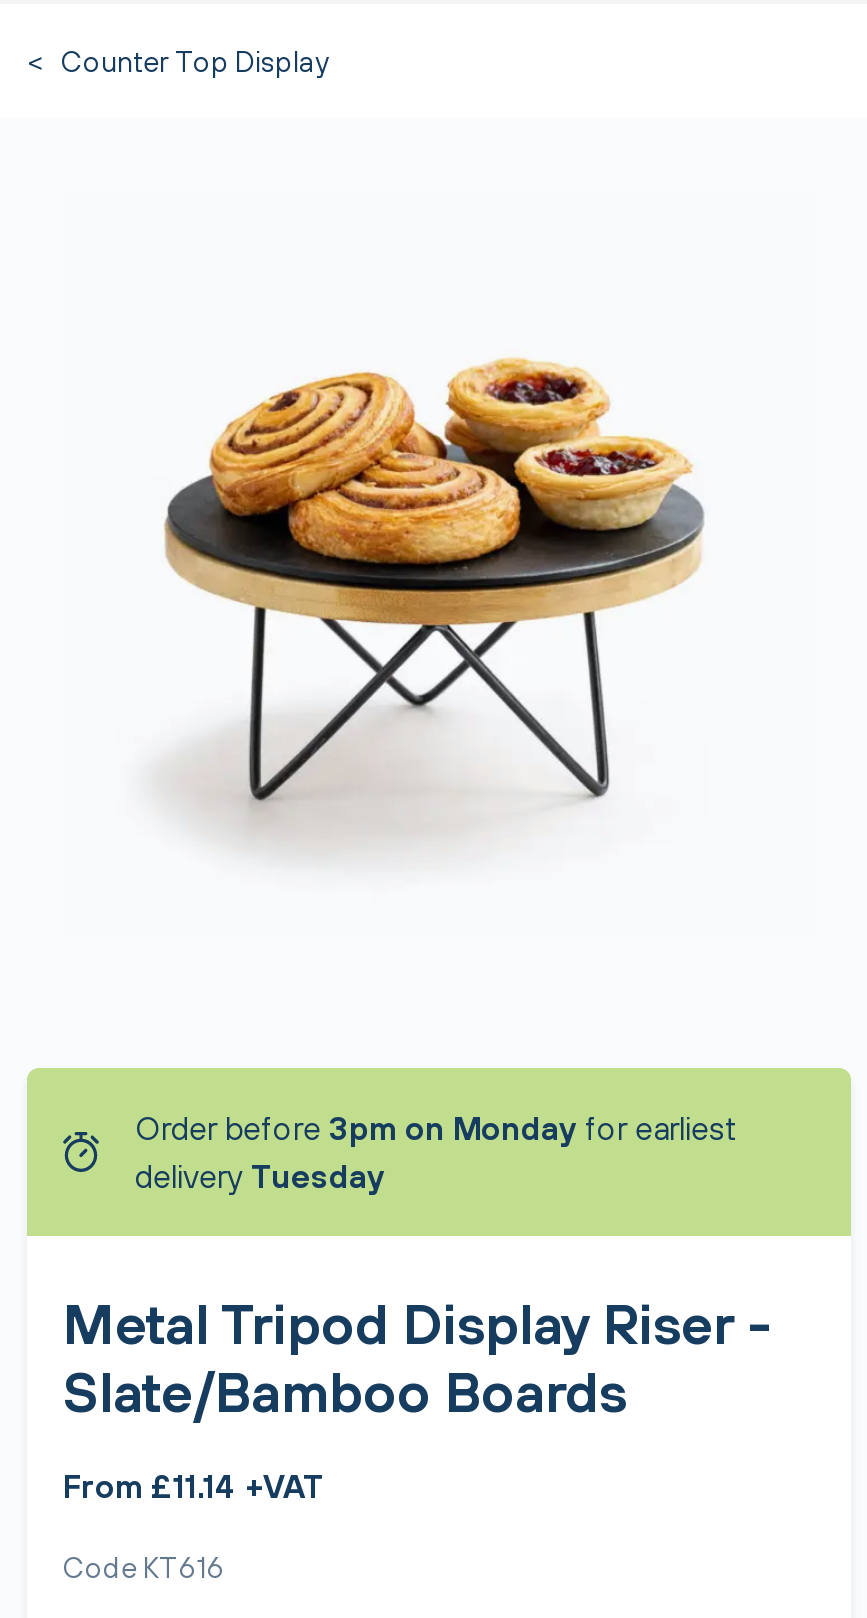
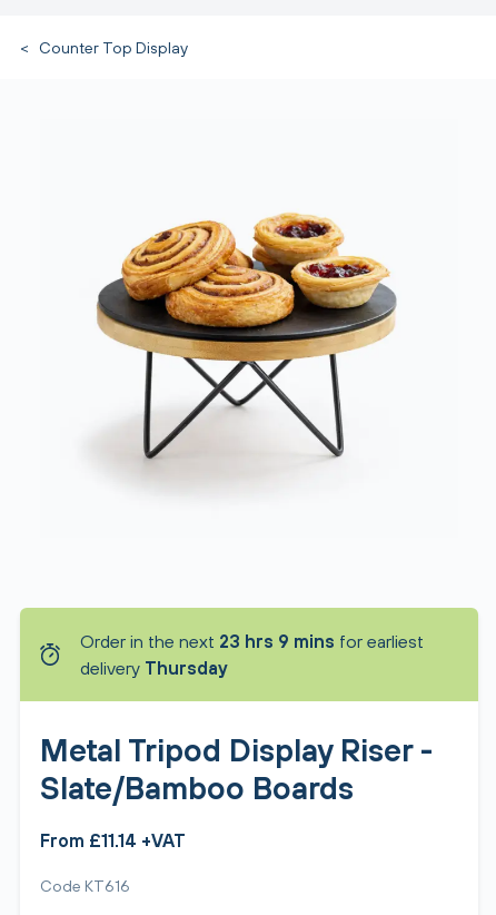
[135,1110,737,1194] Order before 3pm on Monday for earliest | delivery Tuesday -> [80,631,424,678] Order in the next 23 hrs 9 mins for earliest | delivery Thursday

